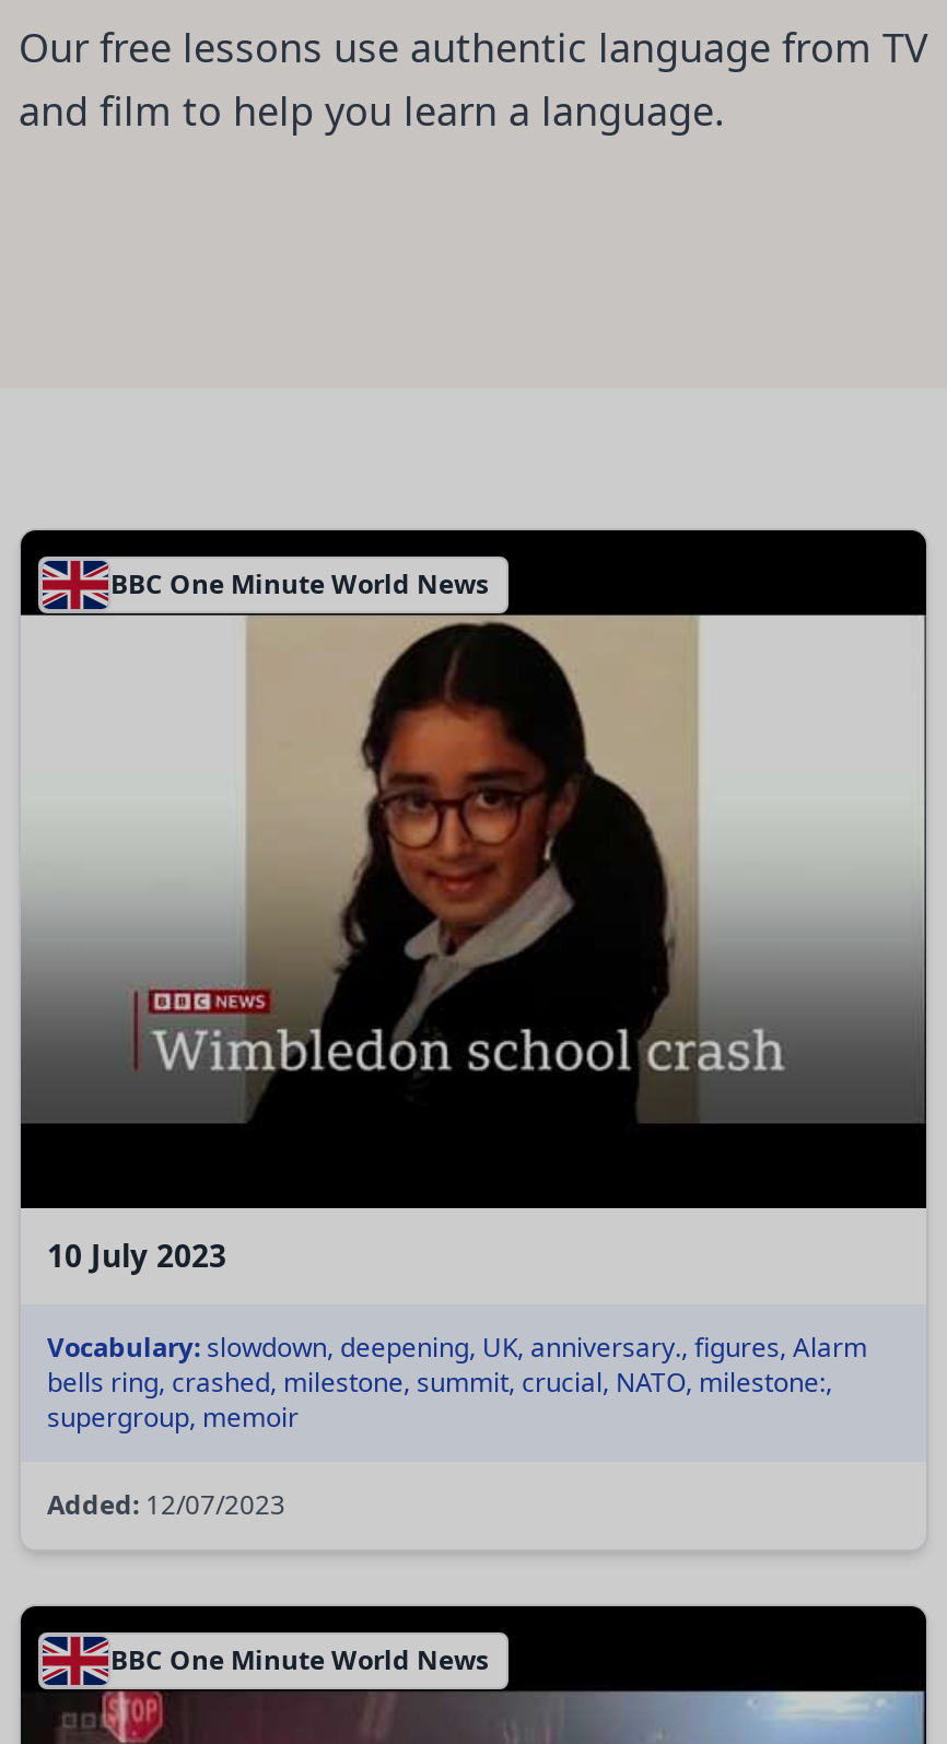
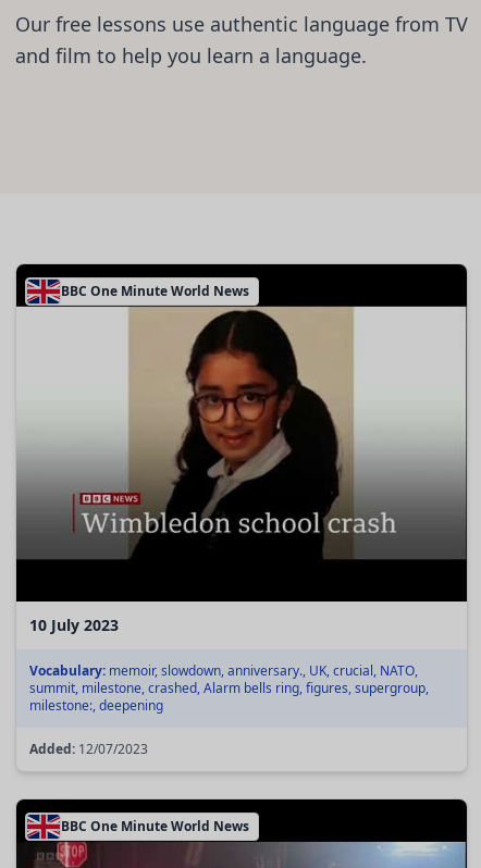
[47,1329,867,1436] Vocabulary: slowdown, deepening, UK, anniversary., figures, Alarm | bells ring, crashed, milestone, summit, crucial, NATO, milestone:, | supergroup, memoir -> [29,661,429,715] Vocabulary: memoir, slowdown, anniversary., UK, crucial, NATO, | summit, milestone, crashed, Alarm bells ring, figures, supergroup, | milestone:, deepening

